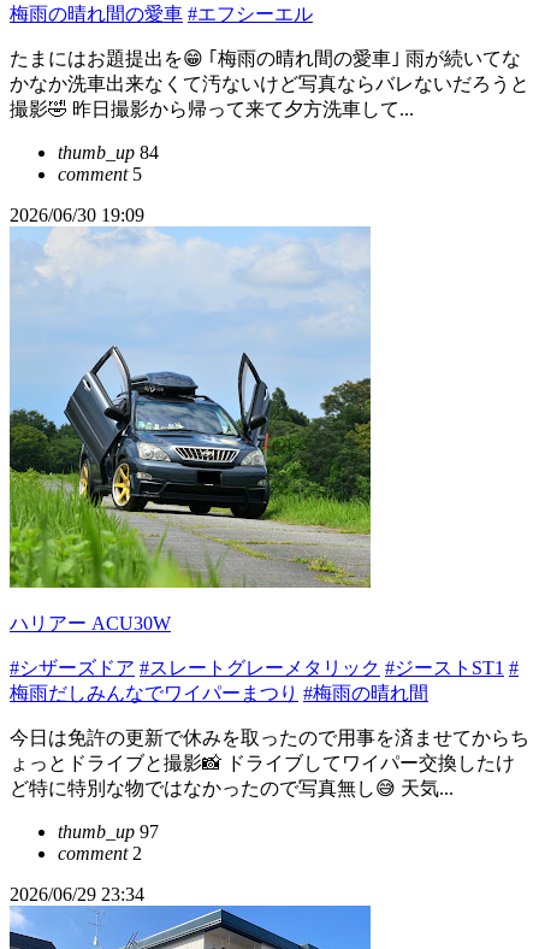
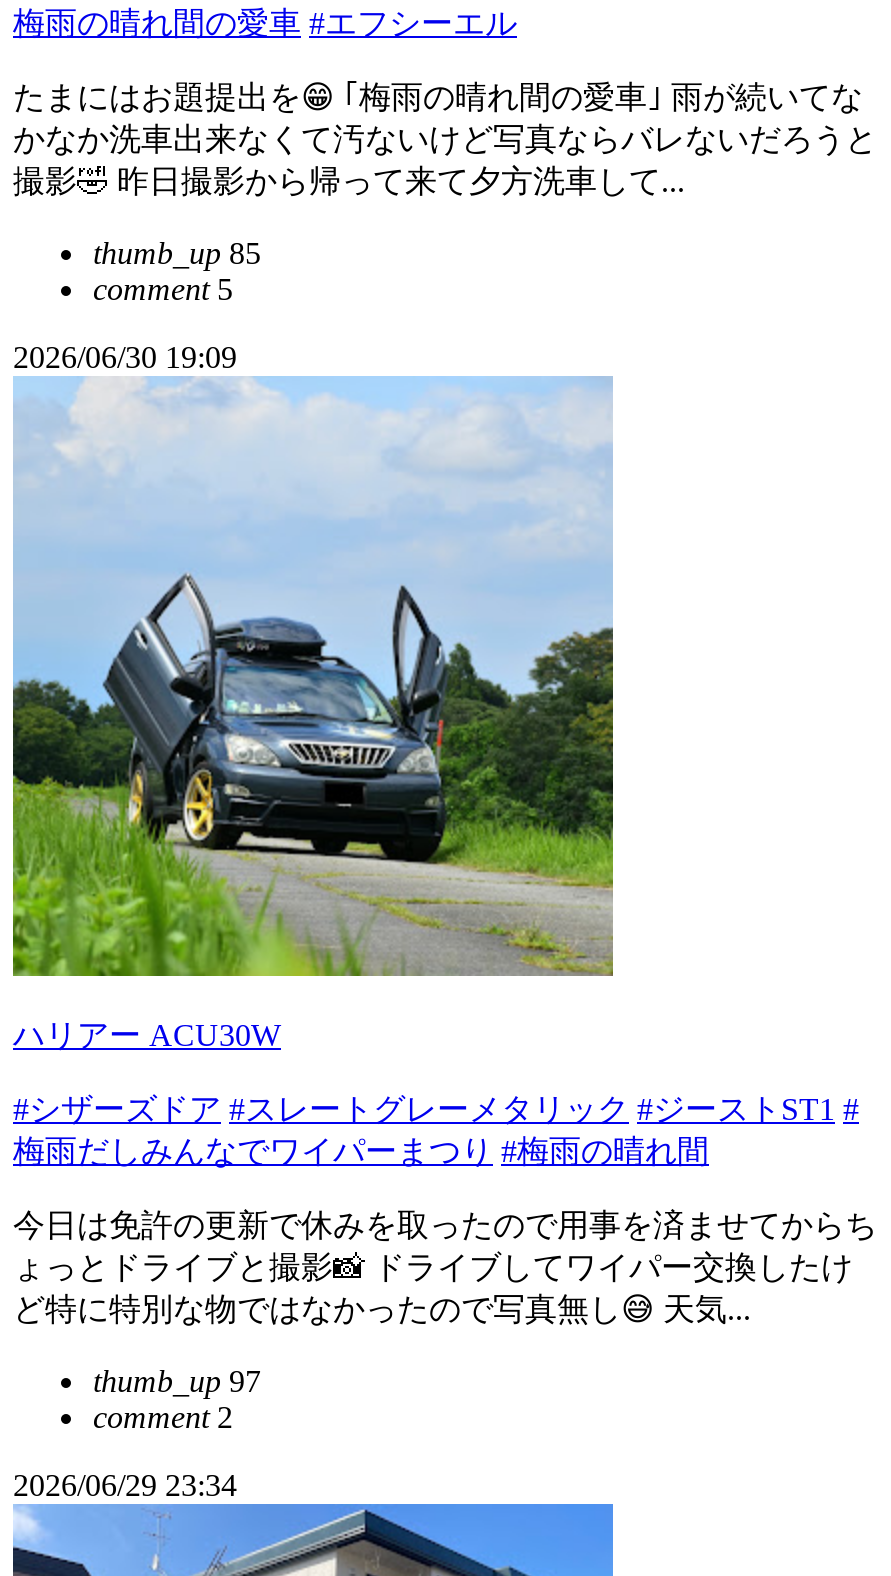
[58,142,159,163] thumb_up 84 -> [93,236,261,270] thumb_up 85

